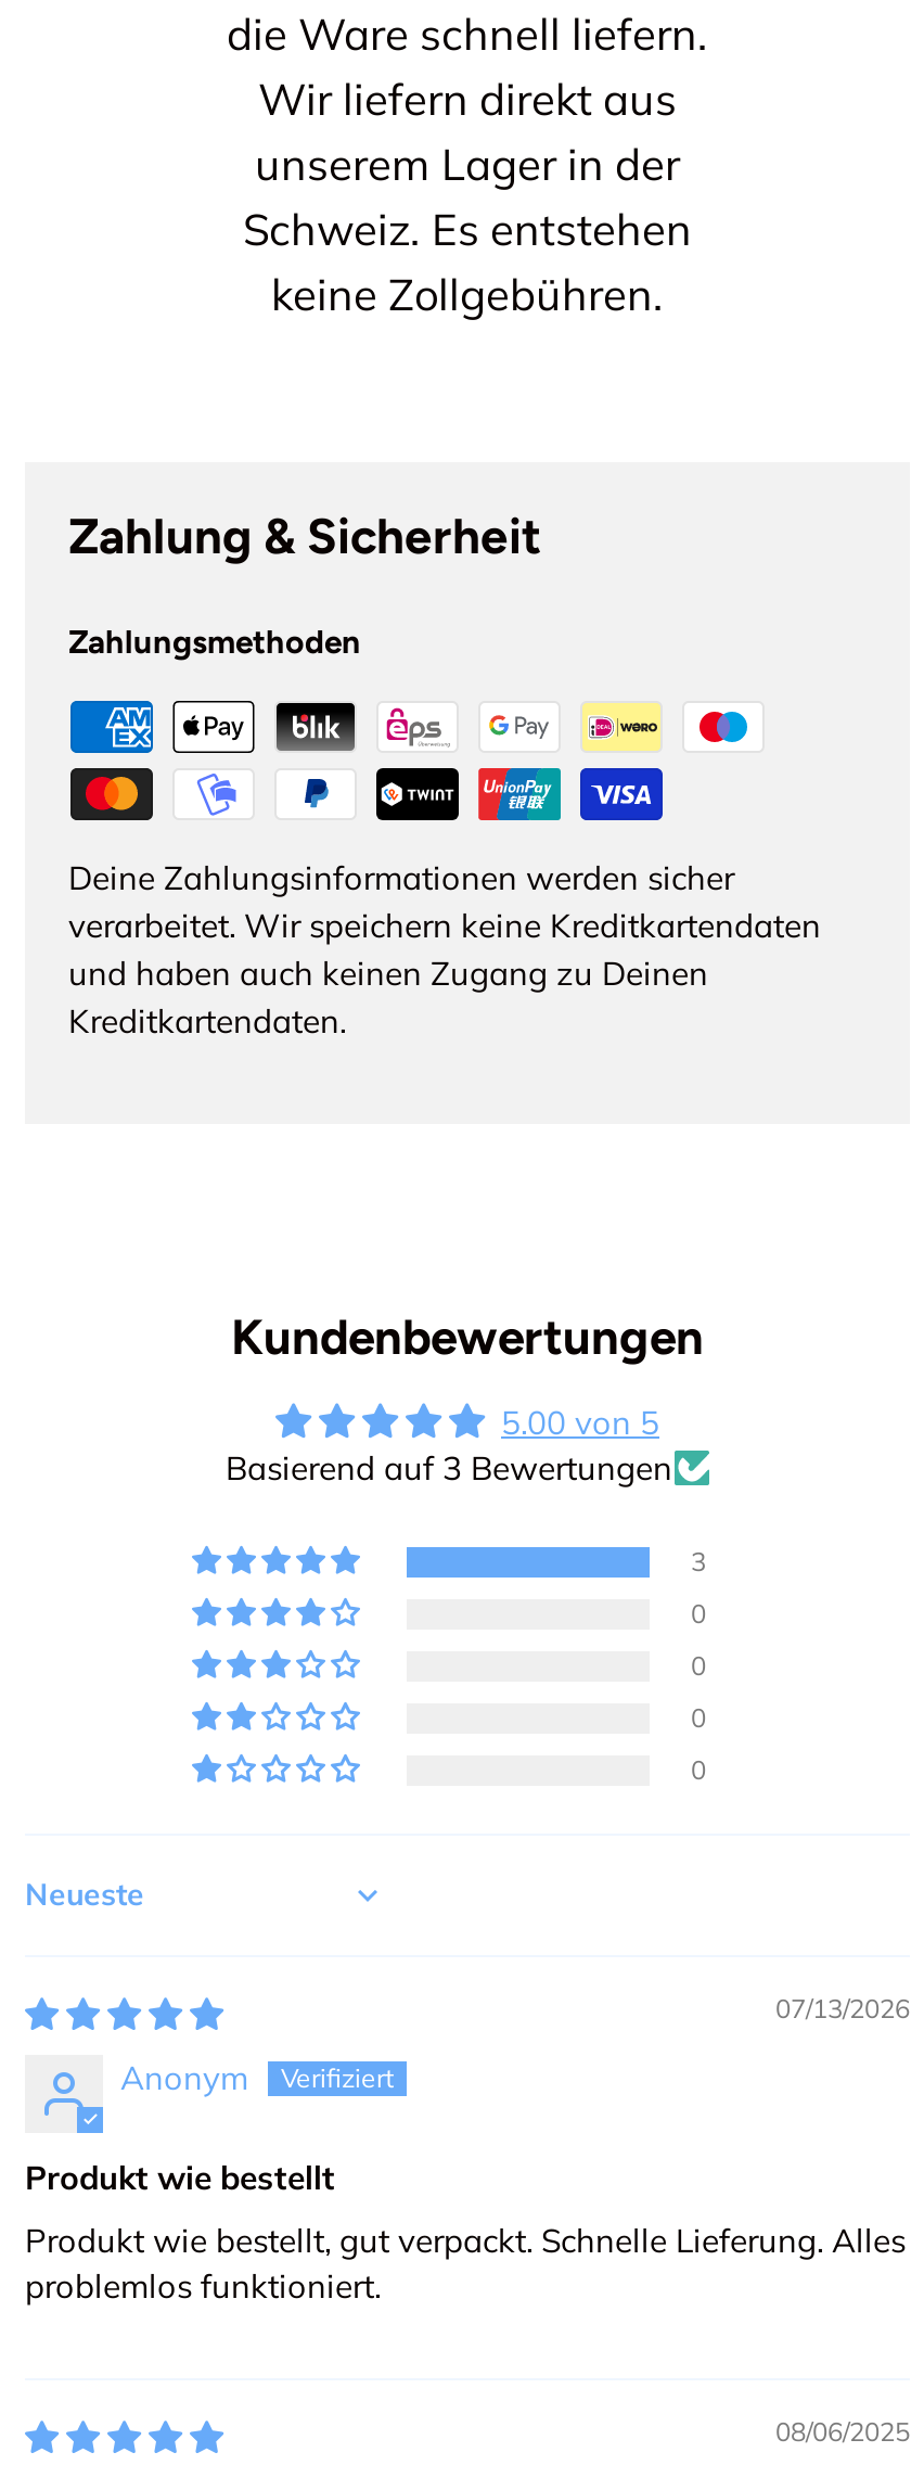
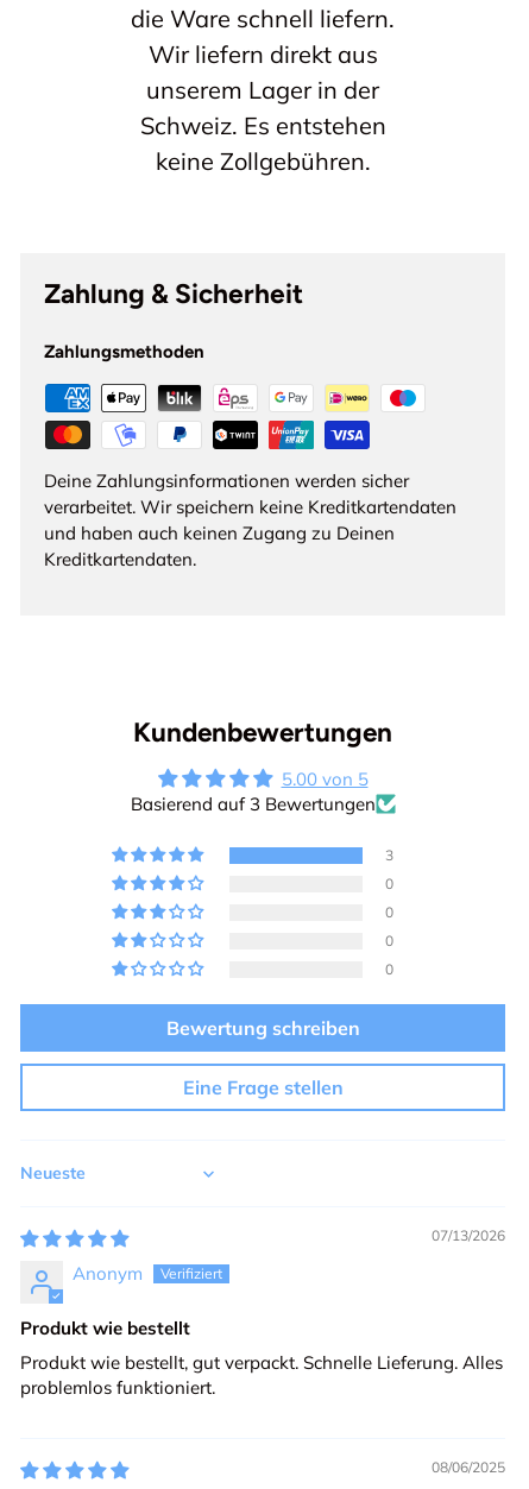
none -> [166,1017,360,1100] Bewertung schreiben | Eine Frage stellen

